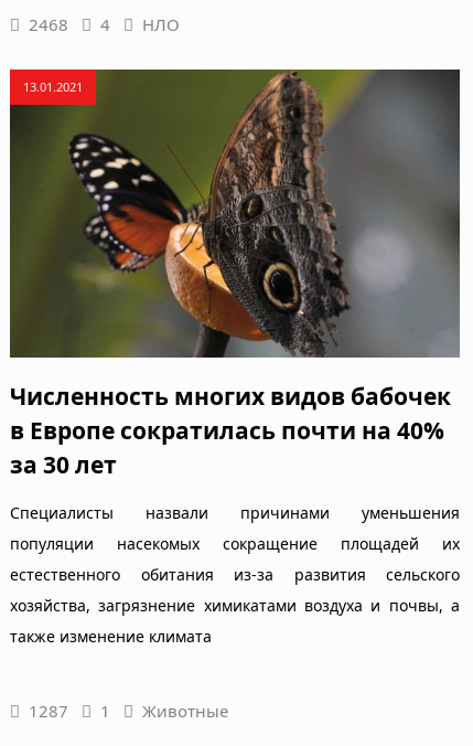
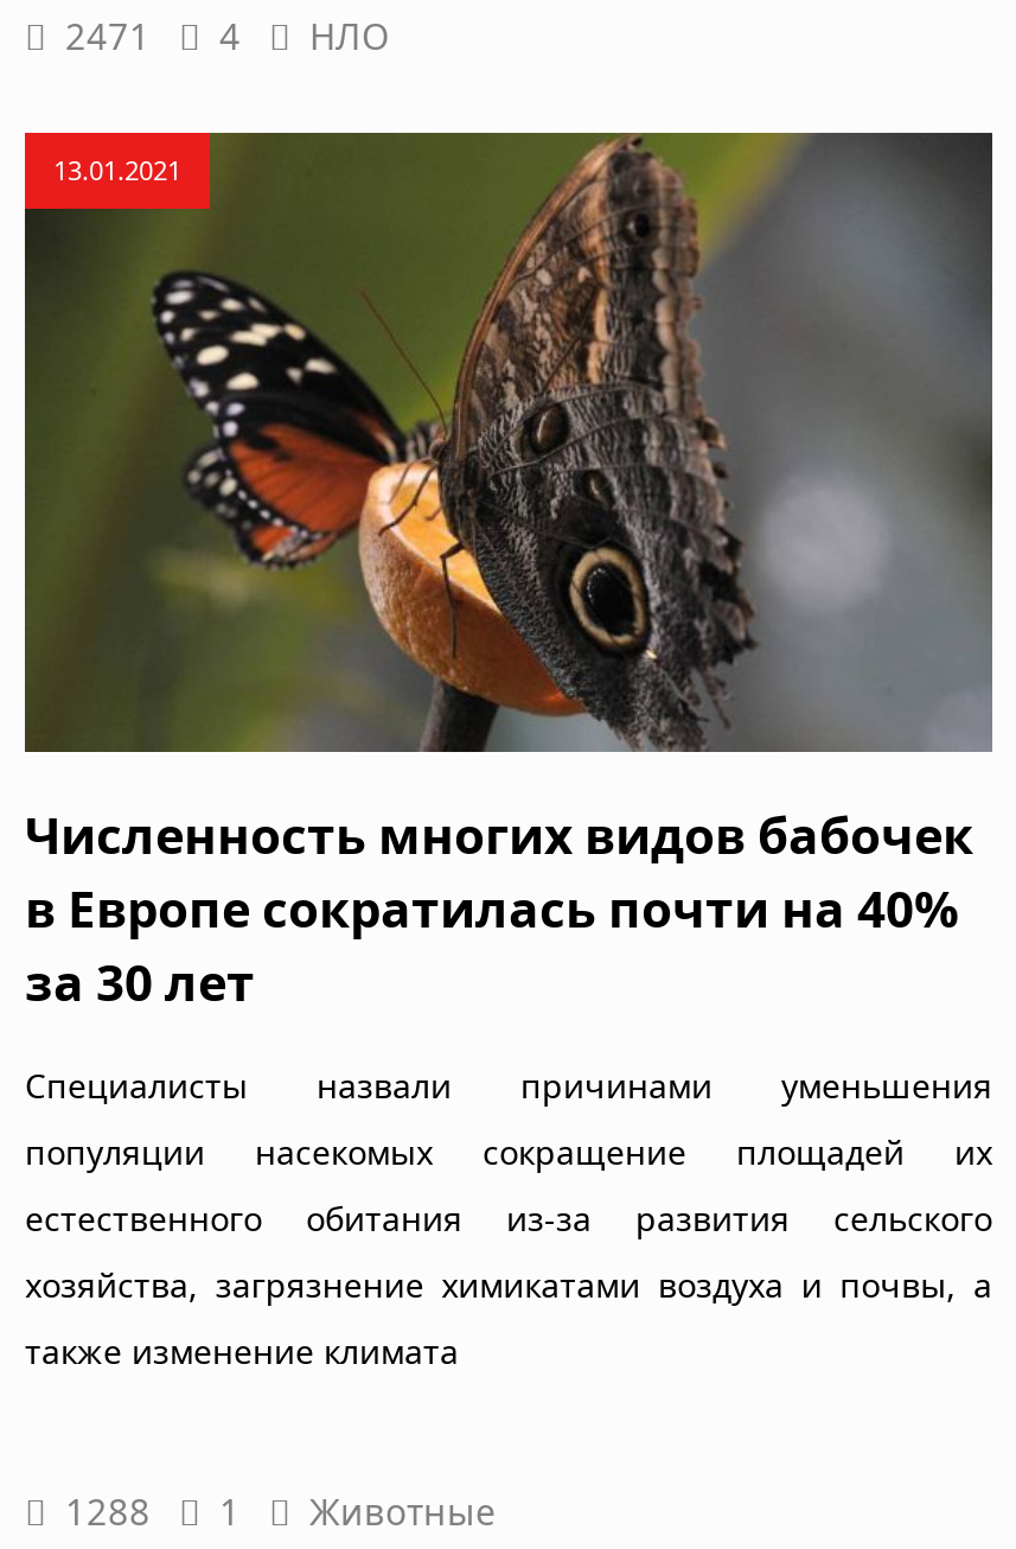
[29,13,180,36] 2468 4 НЛО -> [65,12,390,60] 2471 4 НЛО
[29,699,228,721] 1287 1 Животные -> [65,1487,494,1534] 1288 1 Животные

